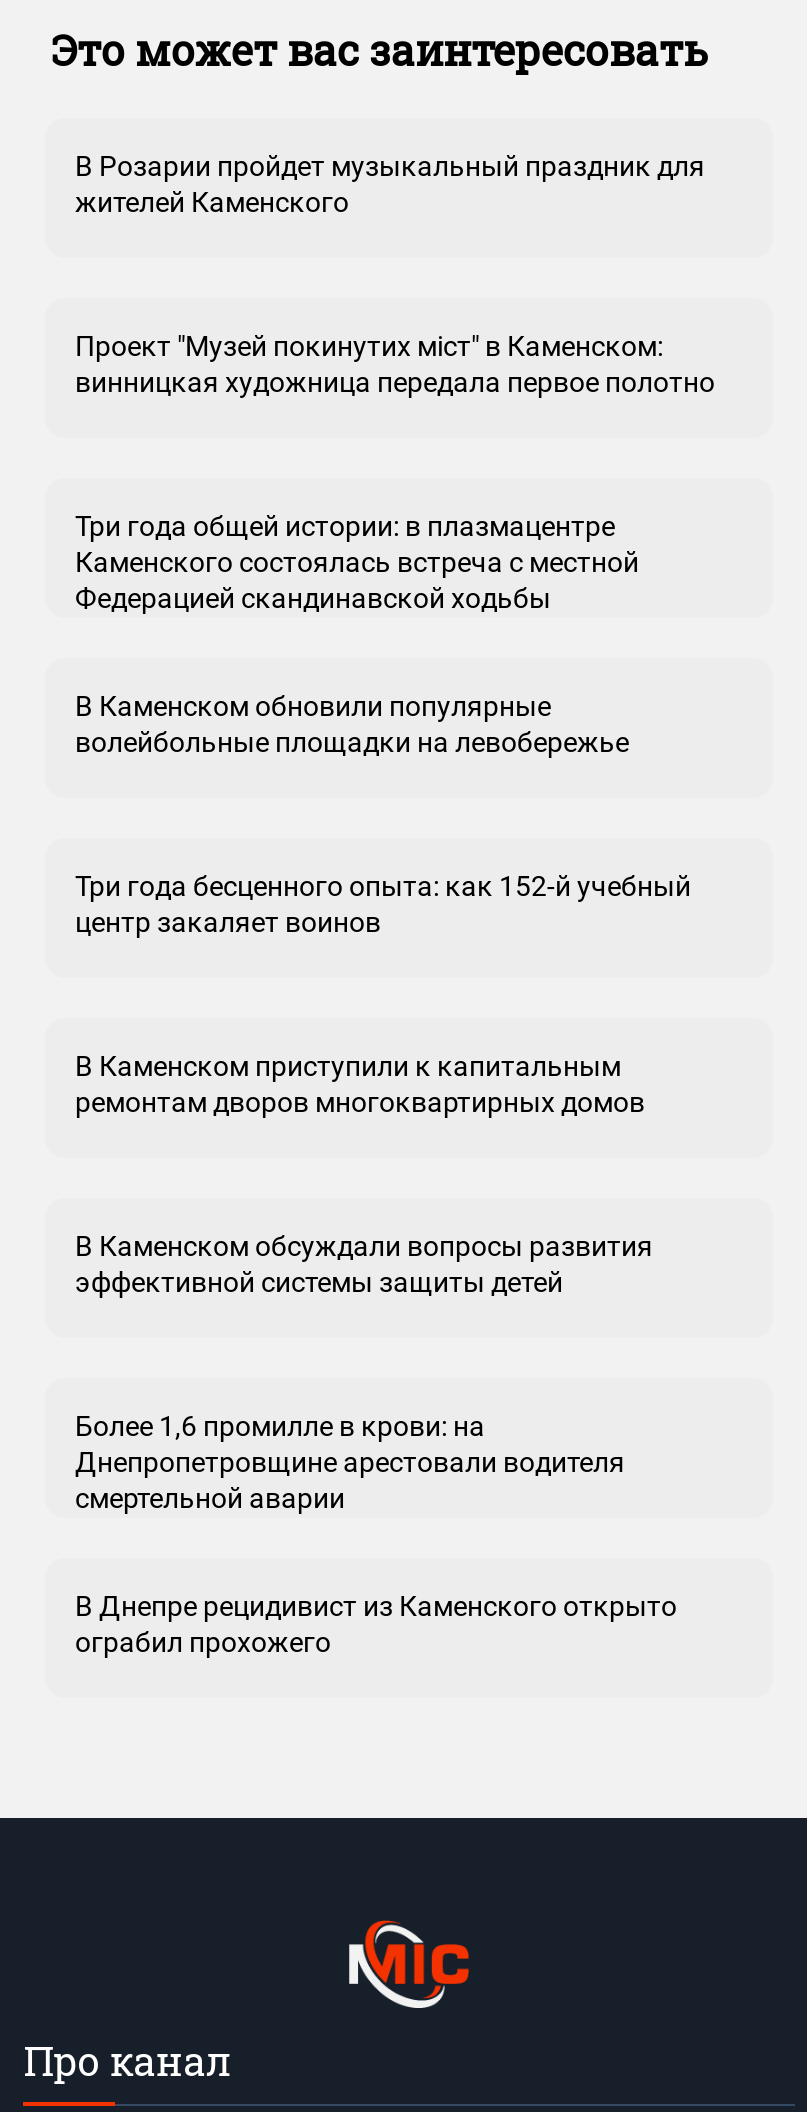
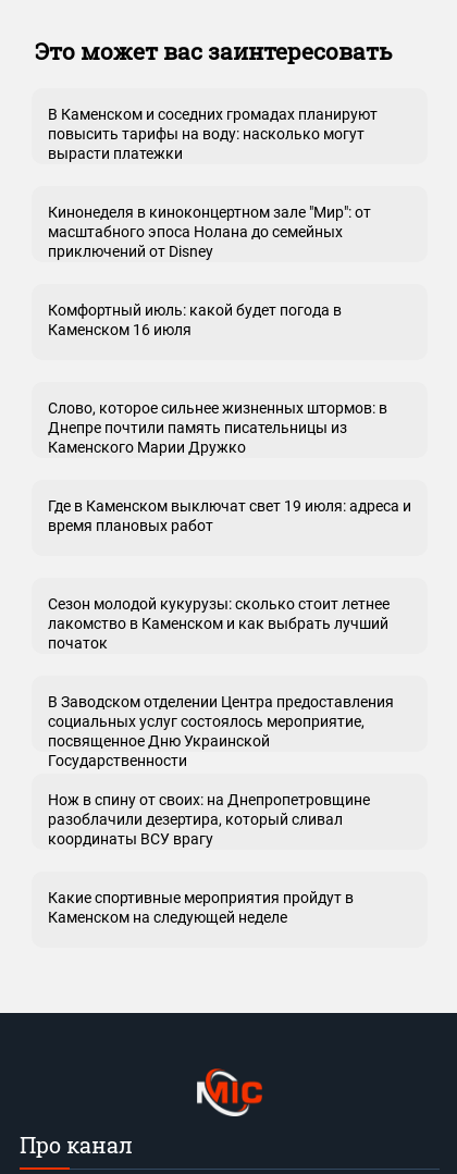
[75,150,705,218] В Розарии пройдет музыкальный праздник для | жителей Каменского -> [48,106,378,162] В Каменском и соседних громадах планируют | повысить тарифы на воду: насколько могут | вырасти платежки
[75,330,715,398] Проект "Музей покинутих міст" в Каменском: | винницкая художница передала первое полотно -> [48,204,371,260] Кинонеделя в киноконцертном зале "Мир": от | масштабного эпоса Нолана до семейных | приключений от Disney
[75,510,639,614] Три года общей истории: в плазмацентре | Каменского состоялась встреча с местной | Федерацией скандинавской ходьбы -> [48,302,342,339] Комфортный июль: какой будет погода в | Каменском 16 июля
[75,690,629,758] В Каменском обновили популярные | волейбольные площадки на левобережье -> [48,400,387,456] Слово, которое сильнее жизненных штормов: в | Днепре почтили память писательницы из | Каменского Марии Дружко
[75,870,691,938] Три года бесценного опыта: как 152-й учебный | центр закаляет воинов -> [48,497,411,534] Где в Каменском выключат свет 19 июля: адреса и | время плановых работ
[75,1050,645,1118] В Каменском приступили к капитальным | ремонтам дворов многоквартирных домов -> [48,595,390,652] Сезон молодой кукурузы: сколько стоит летнее | лакомство в Каменском и как выбрать лучший | початок
[75,1230,653,1298] В Каменском обсуждали вопросы развития | эффективной системы защиты детей -> [48,693,394,769] В Заводском отделении Центра предоставления | социальных услуг состоялось мероприятие, | посвященное Дню Украинской | Государственности
[75,1410,625,1514] Более 1,6 промилле в крови: на | Днепропетровщине арестовали водителя | смертельной аварии -> [48,791,370,848] Нож в спину от своих: на Днепропетровщине | разоблачили дезертира, который сливал | координаты ВСУ врагу
[75,1590,677,1658] В Днепре рецидивист из Каменского открыто | ограбил прохожего -> [48,889,354,926] Какие спортивные мероприятия пройдут в | Каменском на следующей неделе

